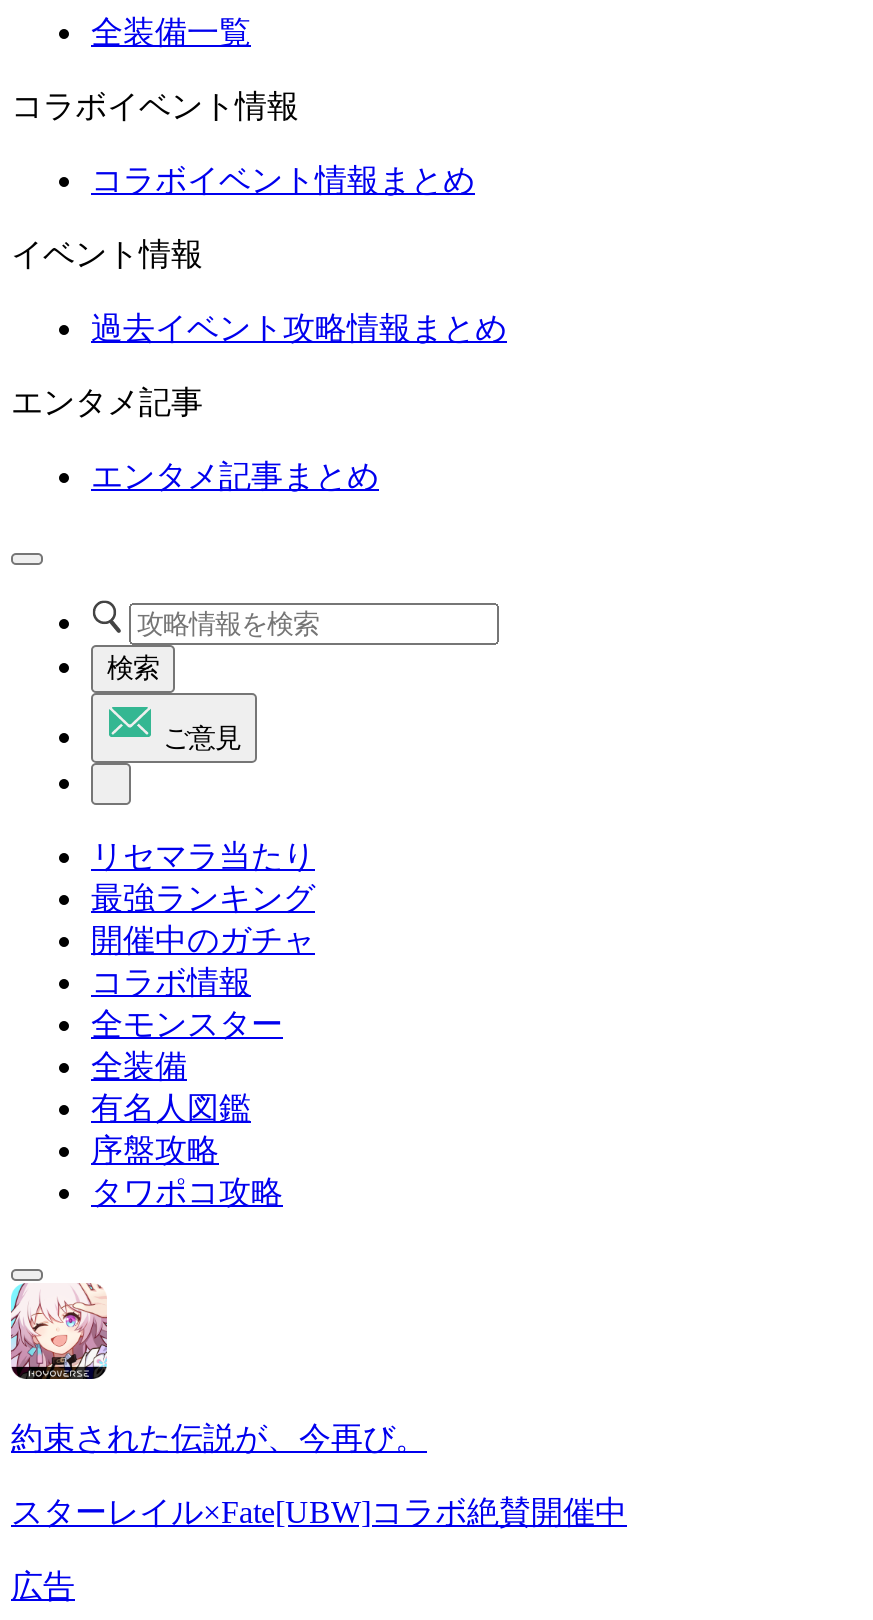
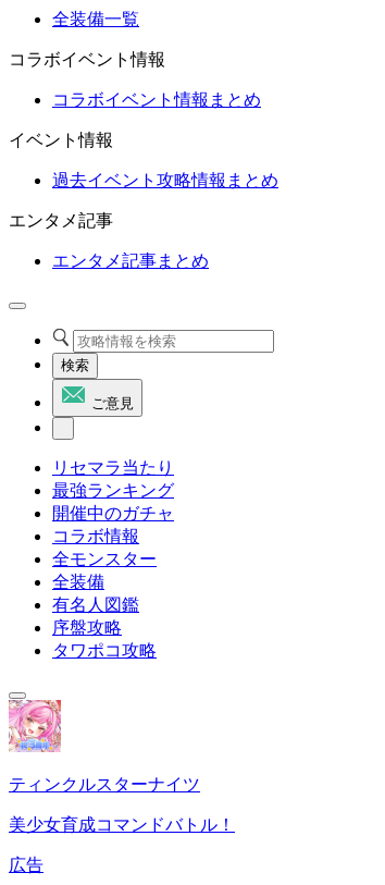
[9,1281,427,1455] [image] | 約束された伝説が、今再び。 -> [8,699,200,794] [image] | ティンクルスターナイツ
[11,1495,627,1529] スターレイル×Fate[UBW]コラボ絶賛開催中 -> [9,815,235,834] 美少女育成コマンドバトル！

